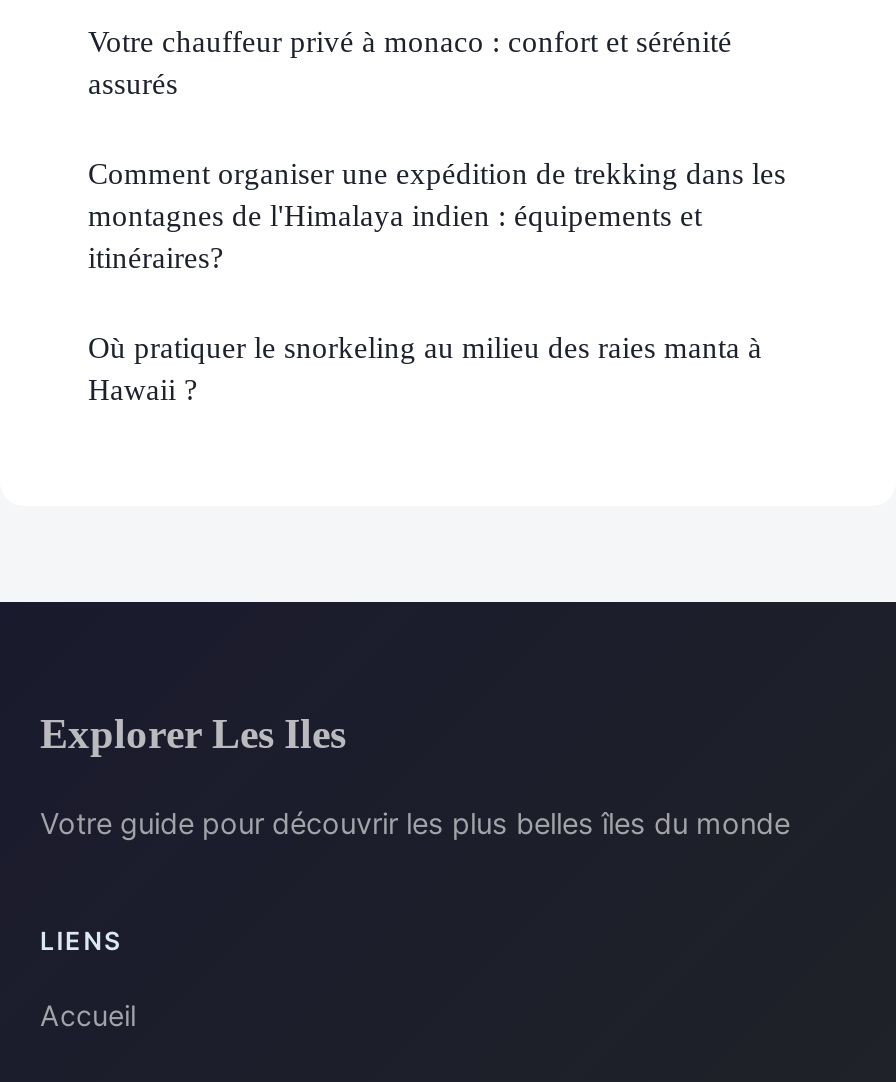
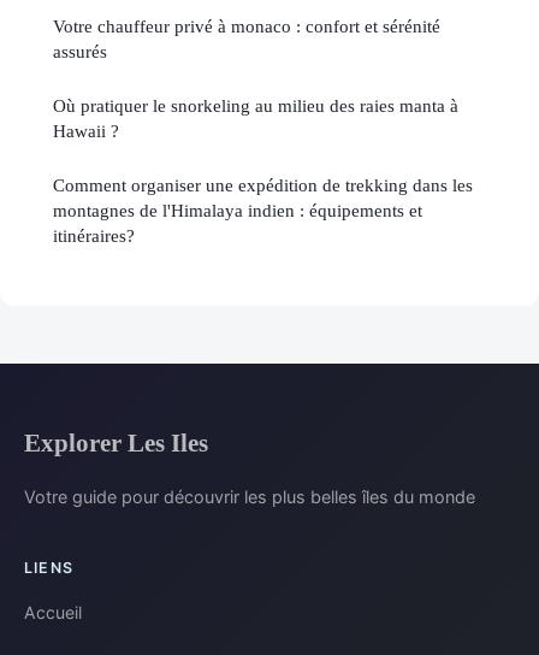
moved [88,156,786,274] -> [53,174,473,245]: Comment organiser une expédition de trekking dans les | montagnes de l'Himalaya indien : équipements et | itinéraires?
moved [88,330,762,406] -> [53,95,458,140]: Où pratiquer le snorkeling au milieu des raies manta à | Hawaii ?

